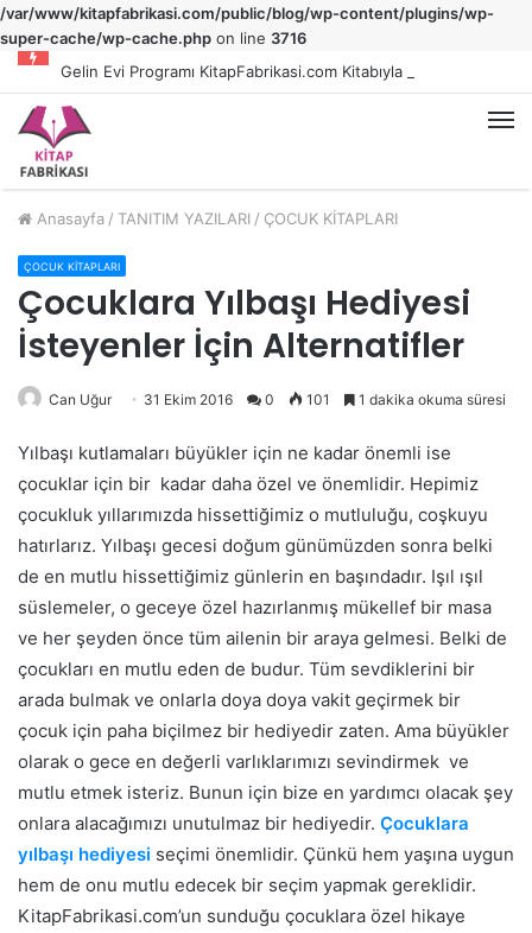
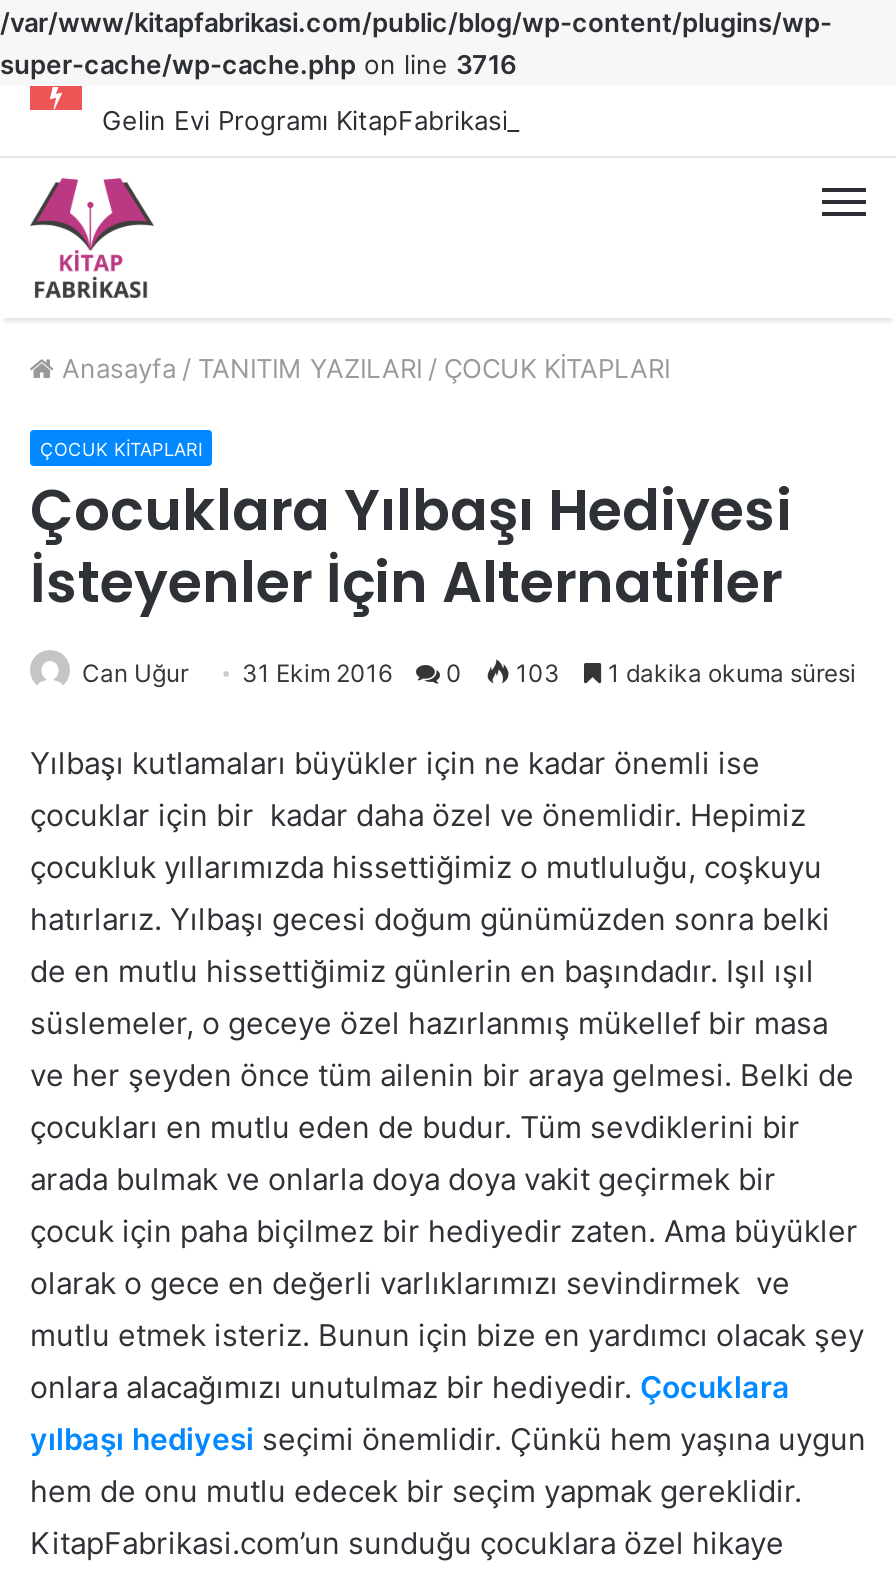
[49,391,506,408] Can Uğur 31 Ekim 2016 0 101 1 dakika okuma süresi -> [82,658,856,688] Can Uğur 31 Ekim 2016 0 103 1 dakika okuma süresi

